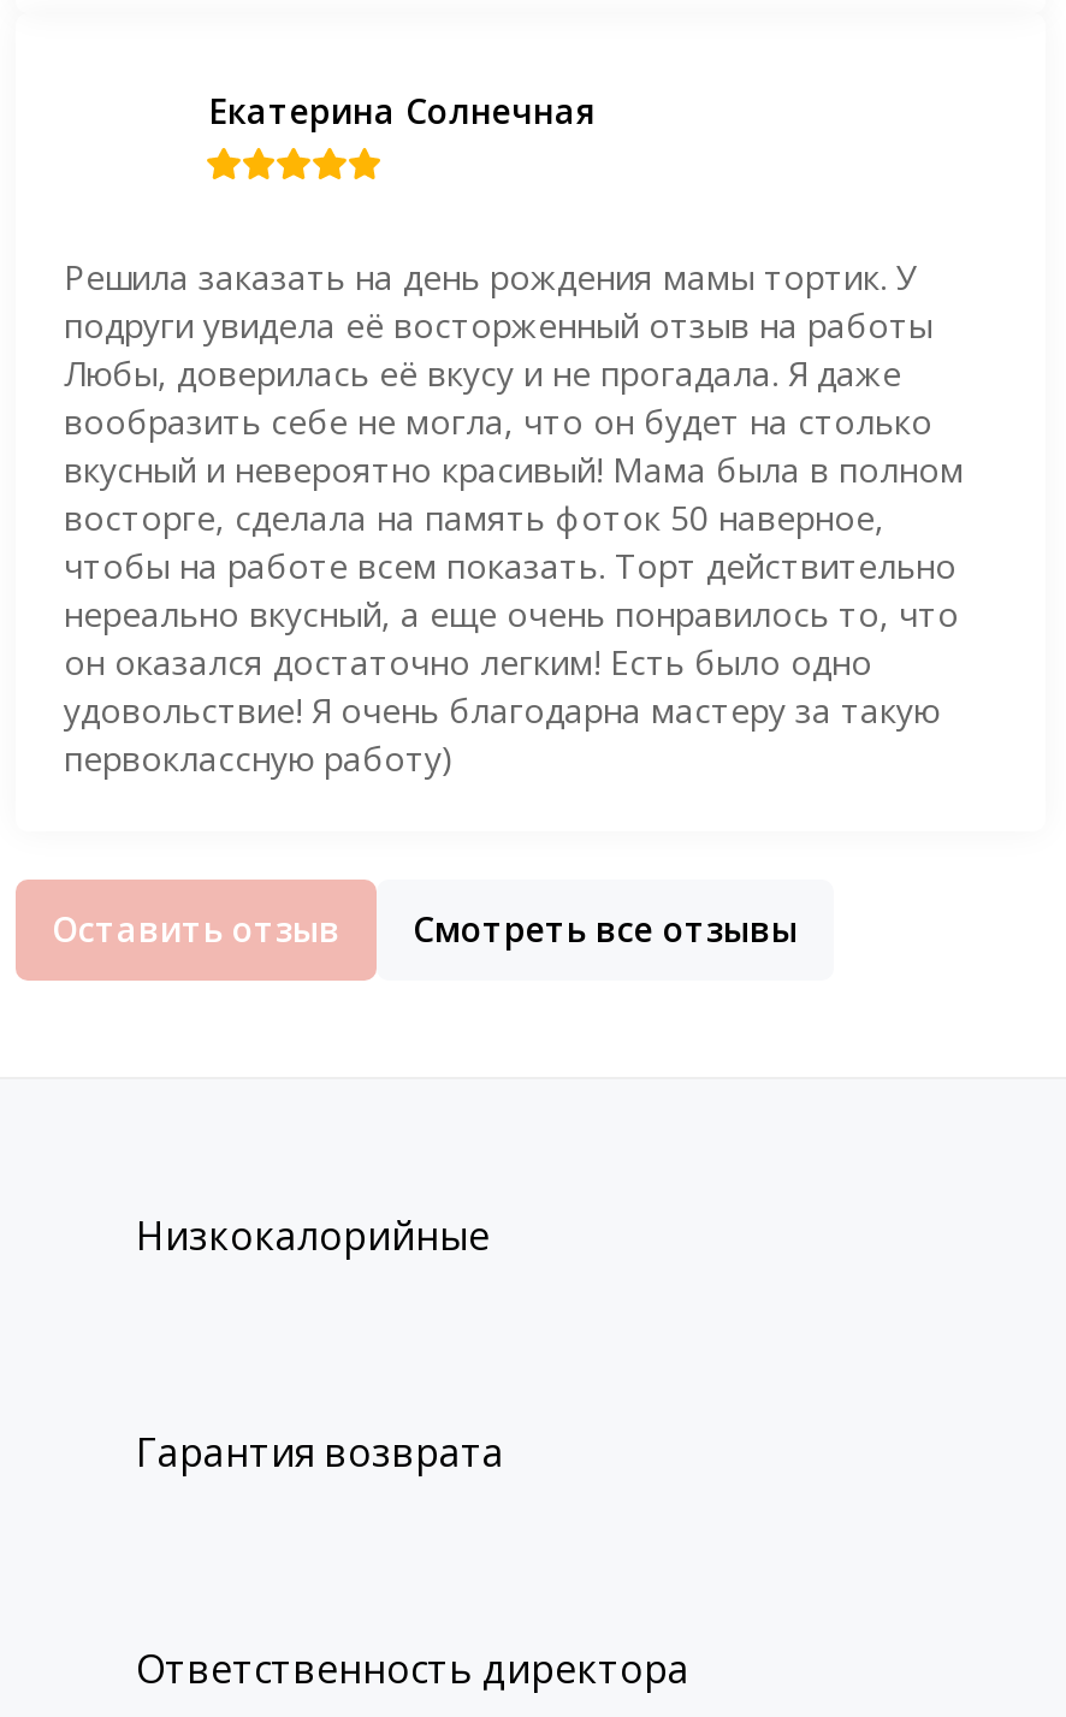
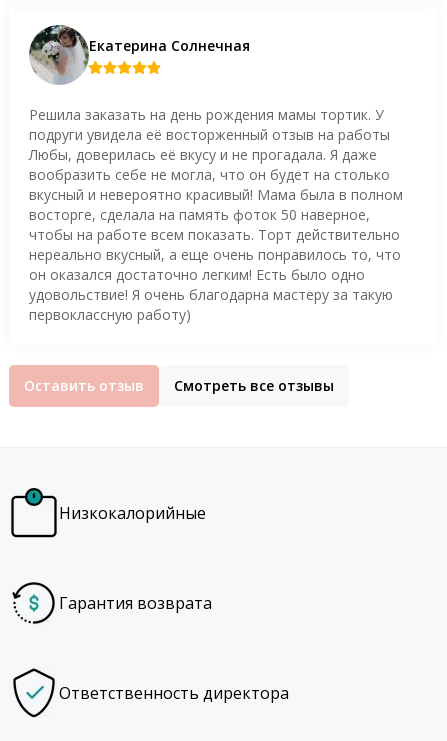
none -> [28,24,90,86] [image]
none -> [10,487,58,539] [image]
none -> [11,581,56,625] [image]
none -> [12,667,56,719] [image]

